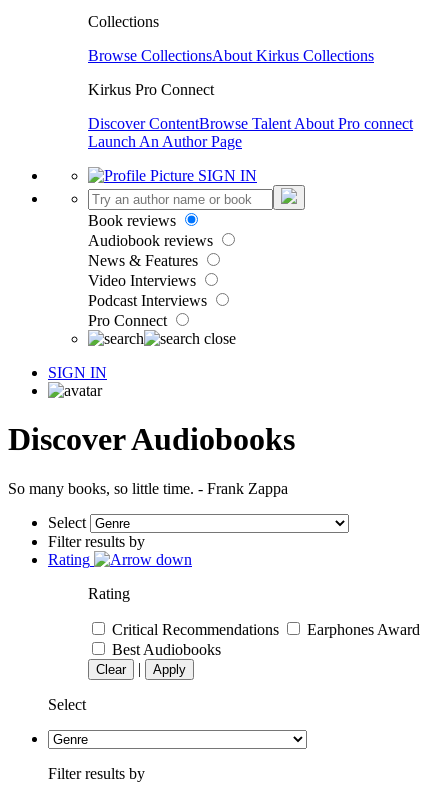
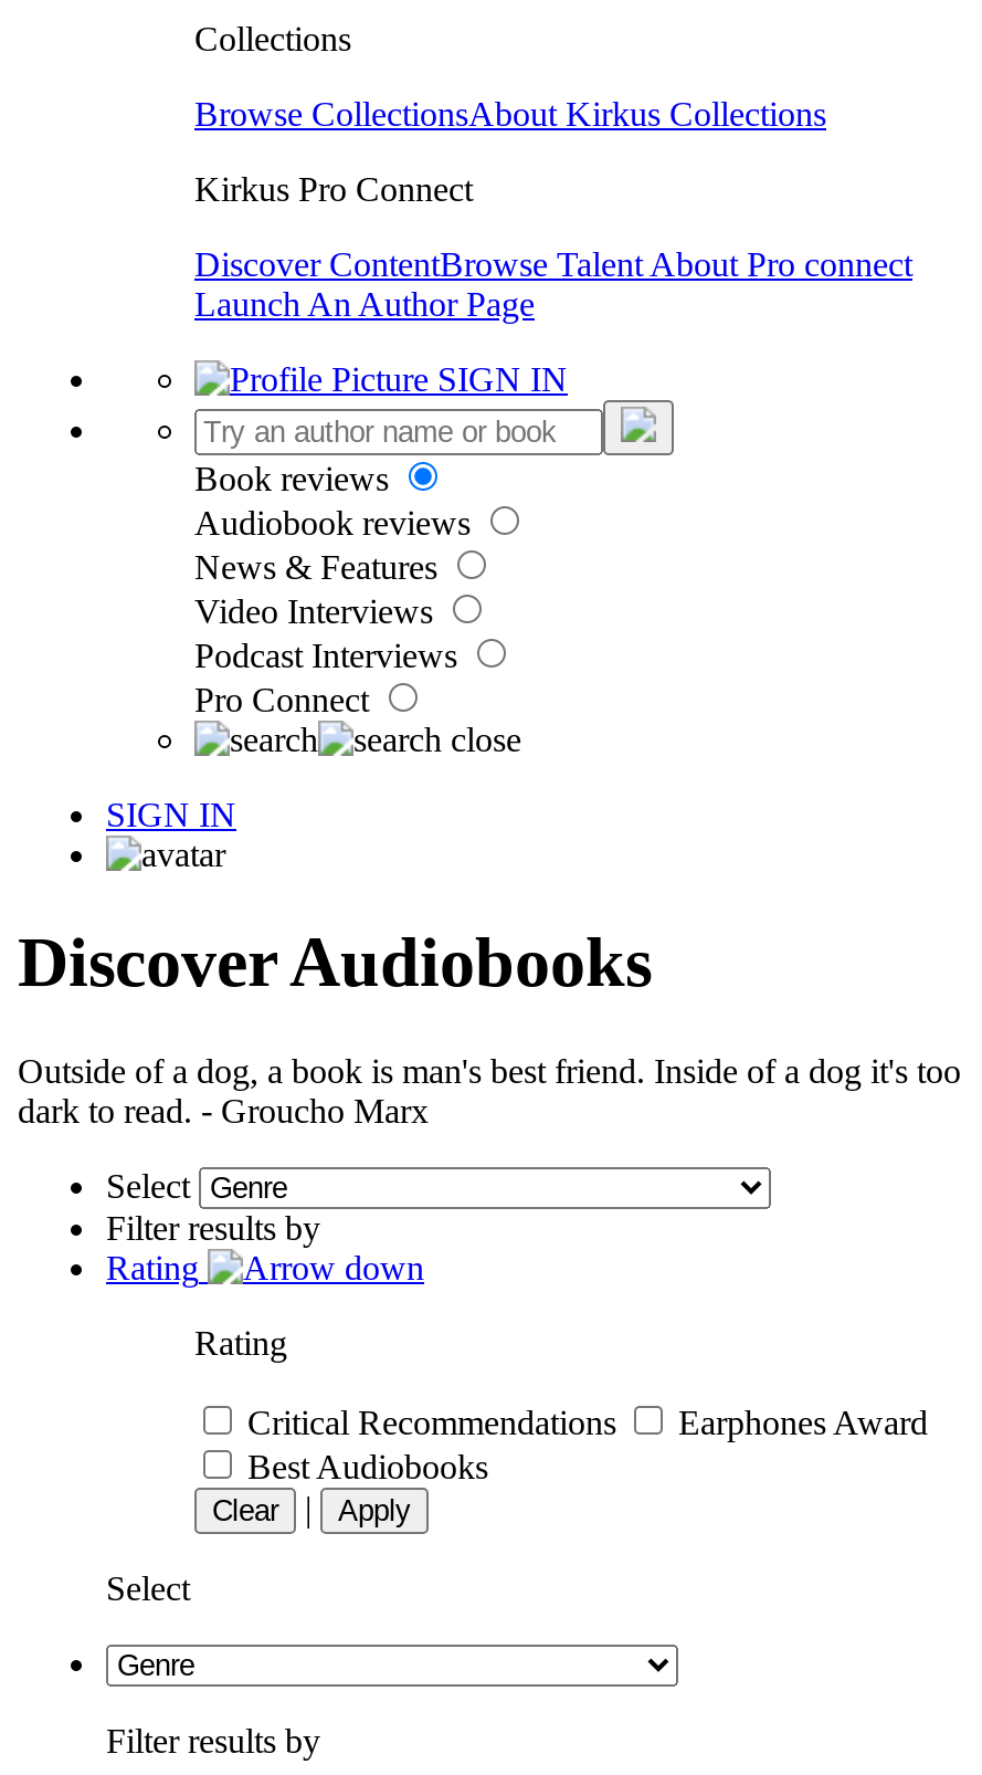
[8,480,288,497] So many books, so little time. - Frank Zappa -> [18,1052,961,1129] Outside of a dog, a book is man's best friend. Inside of a dog it's too | dark to read. - Groucho Marx

